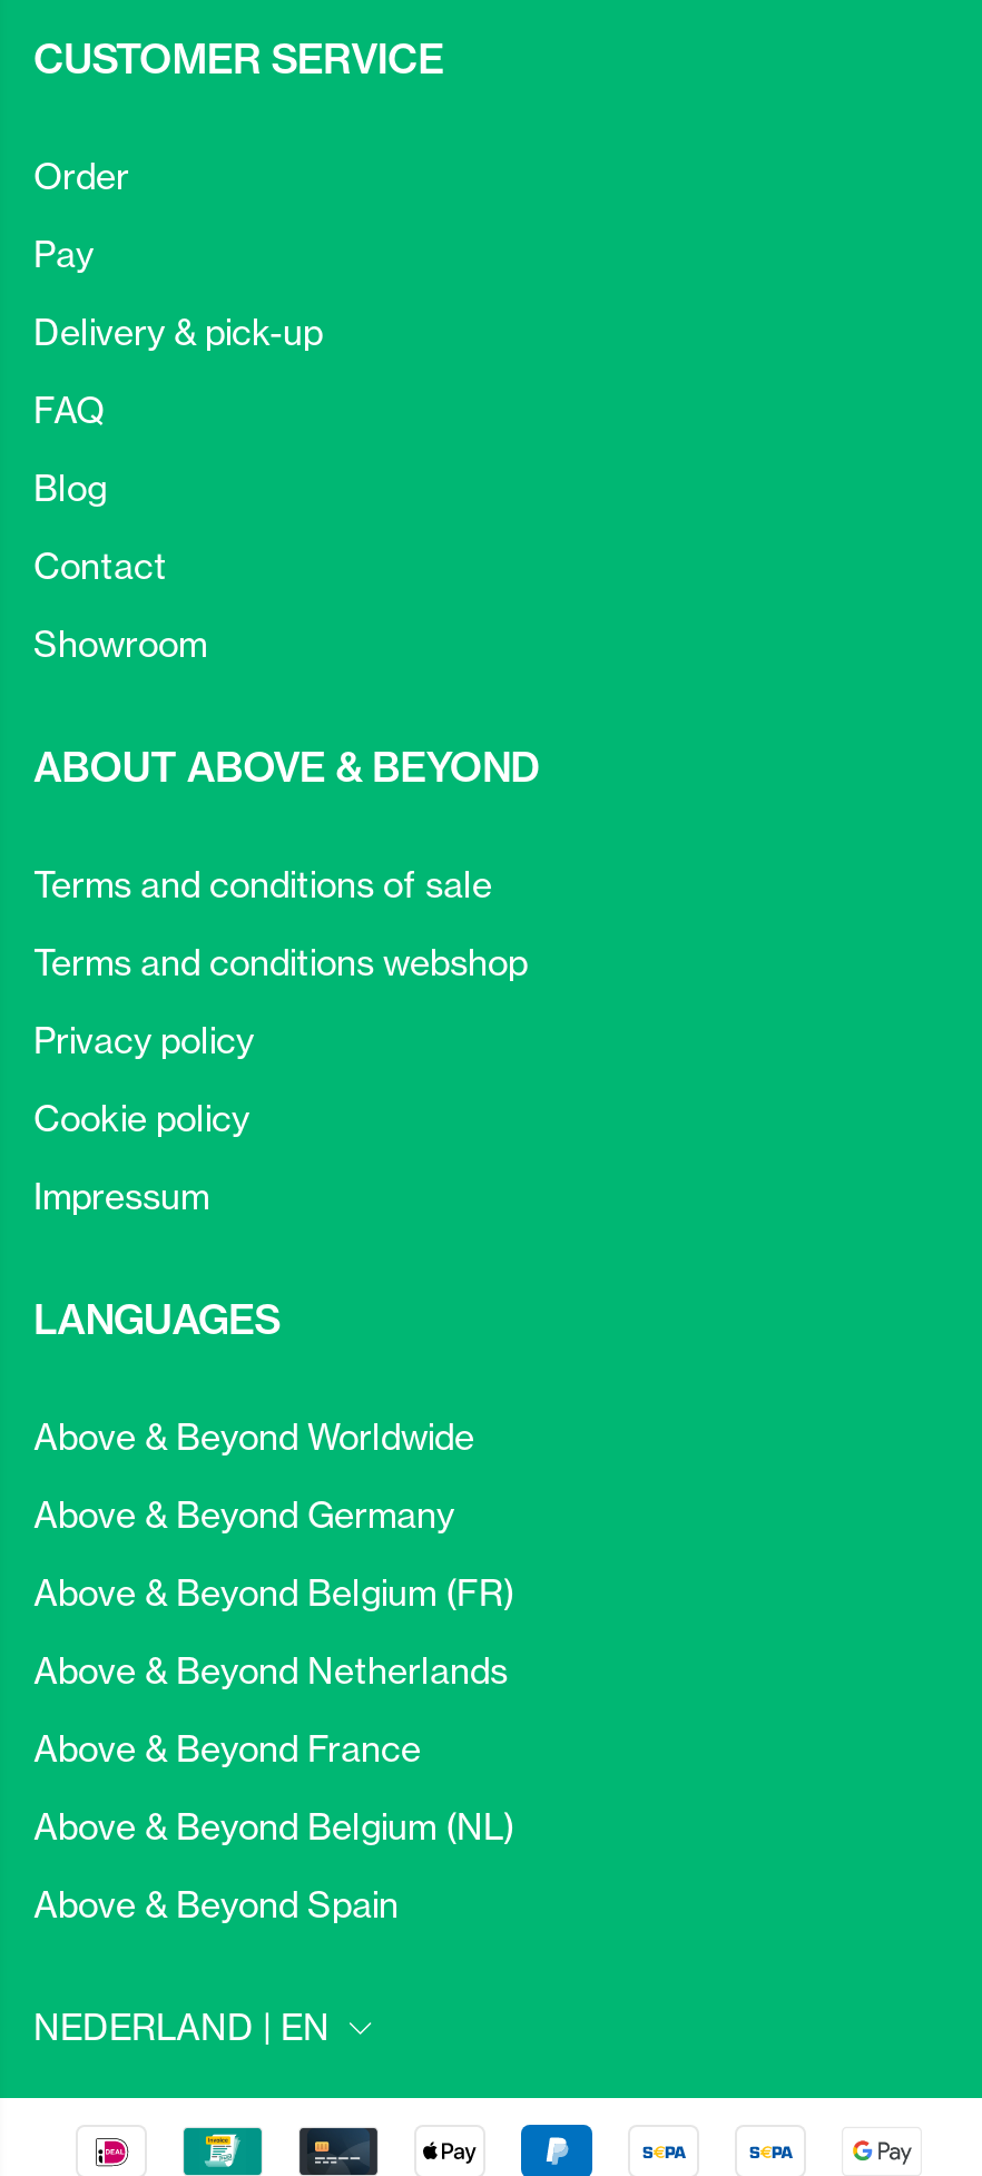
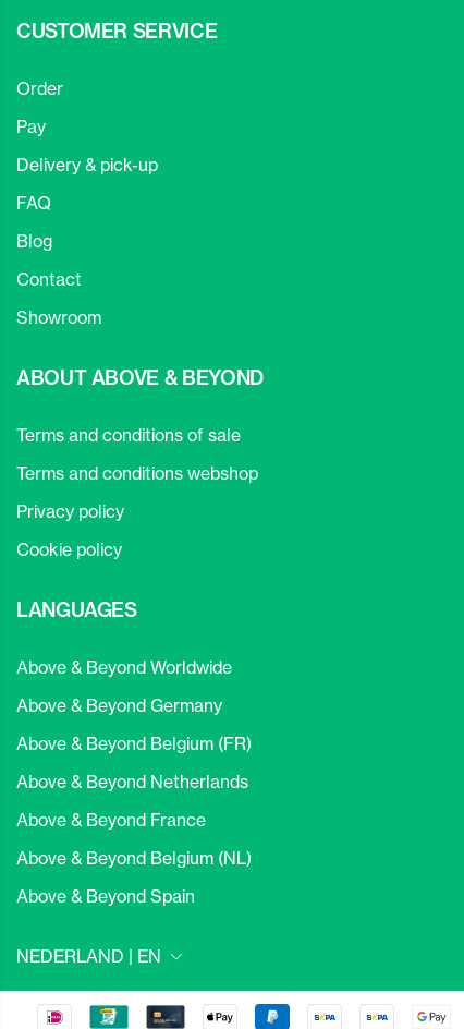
[33,1173,209,1217] Impressum -> none

